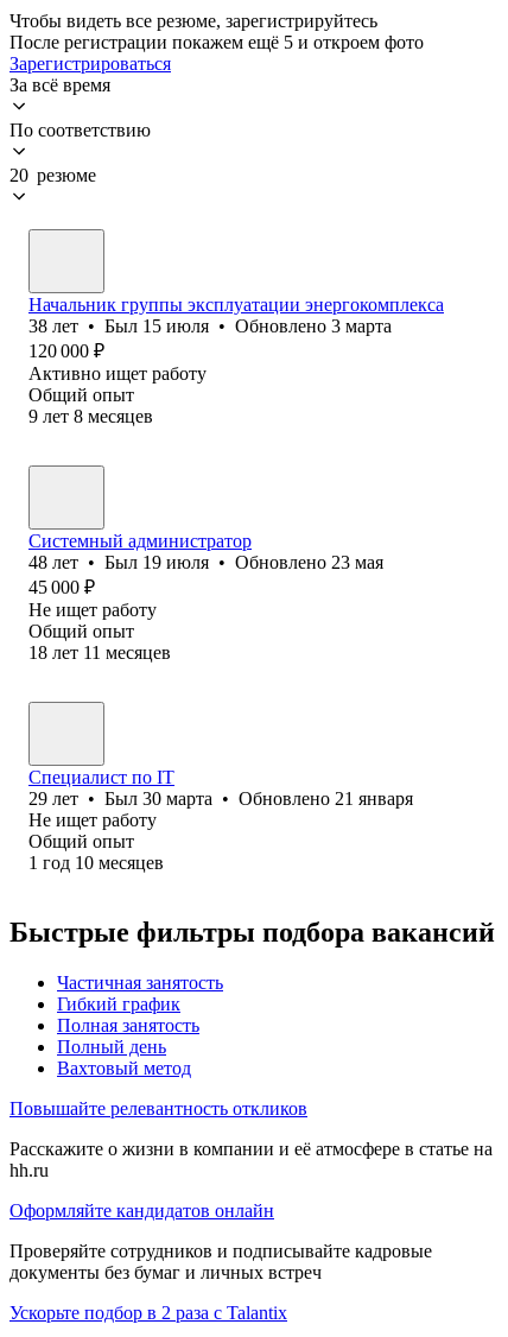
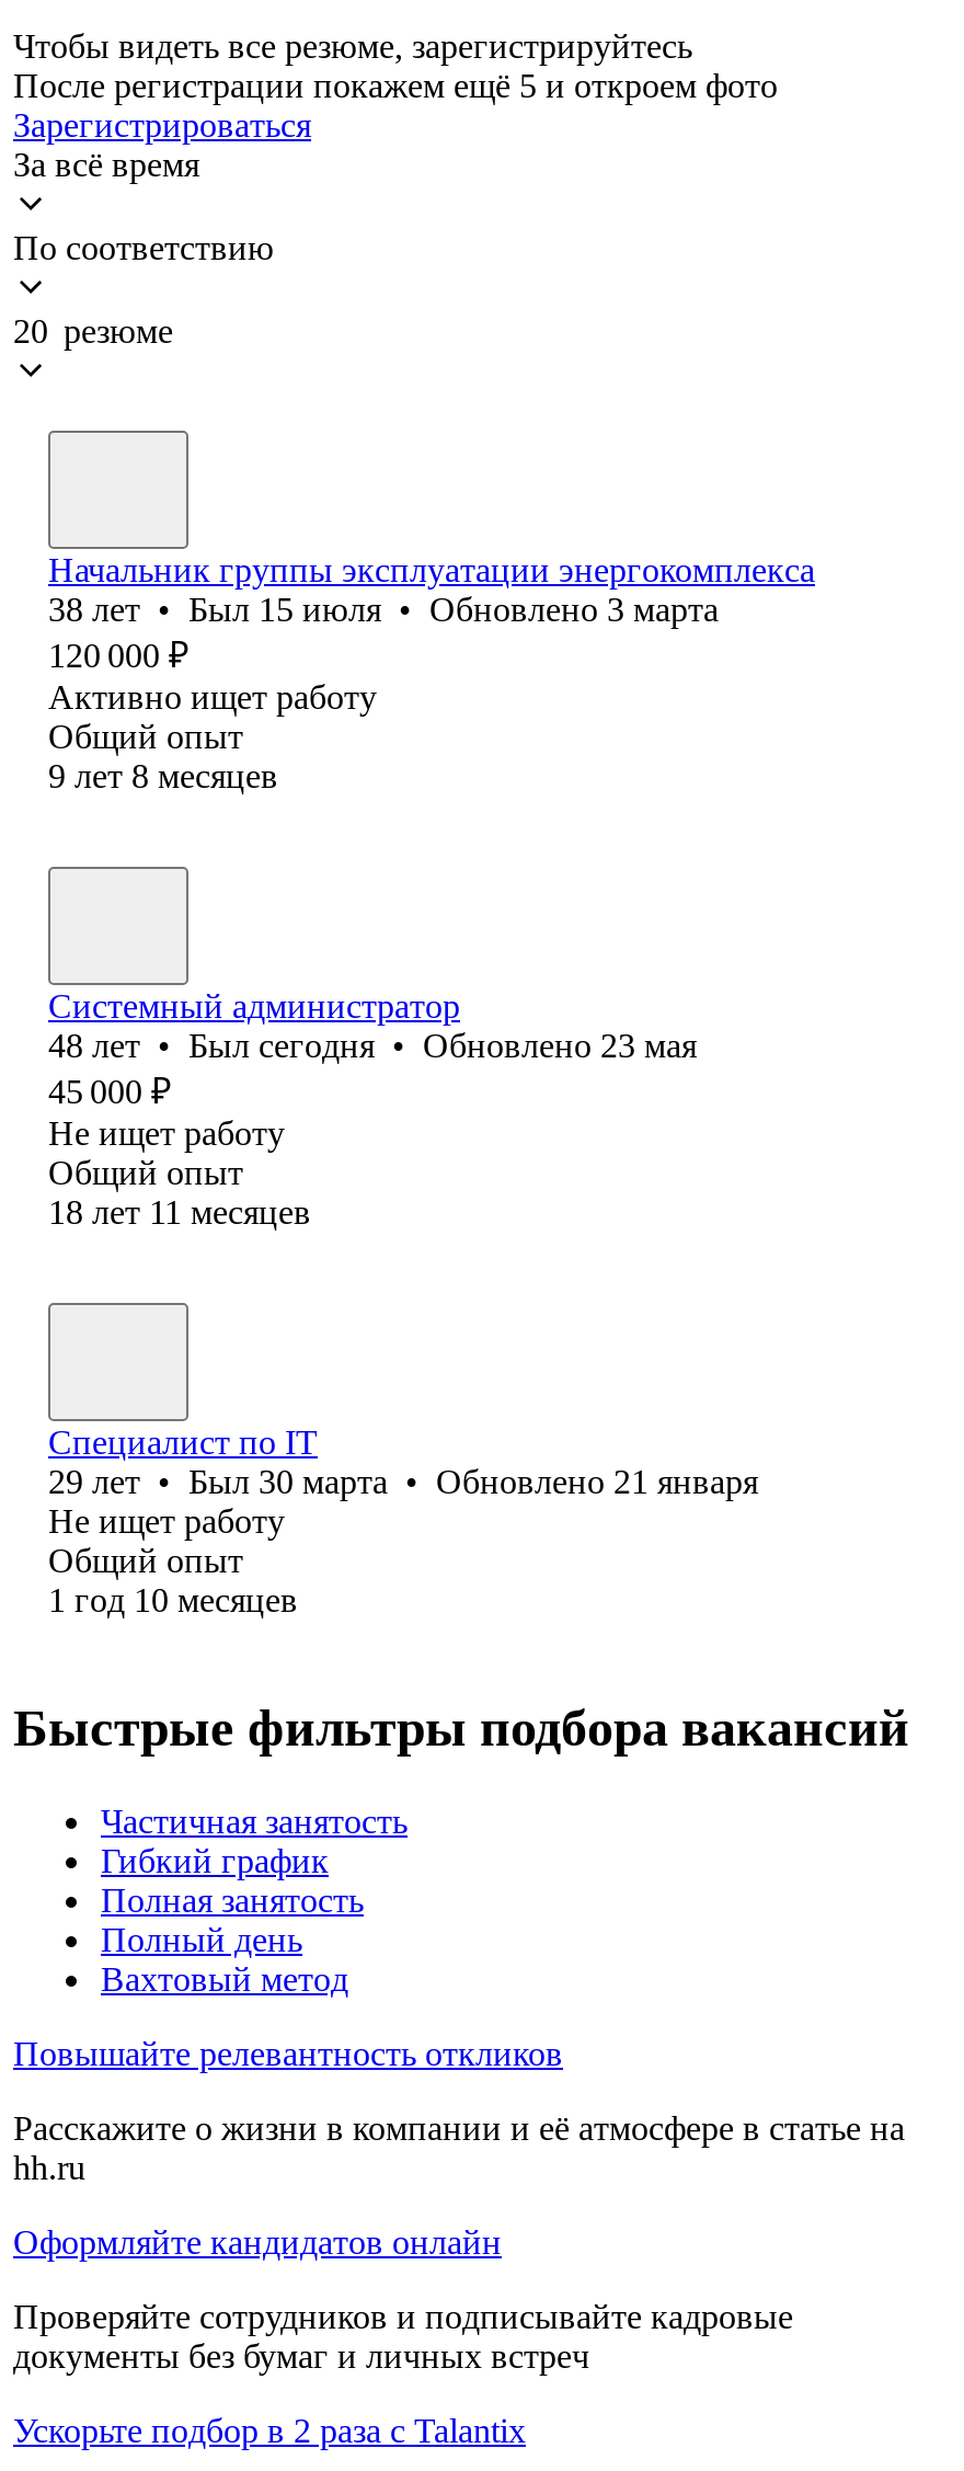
[28,552,383,572] 48 лет • Был 19 июля • Обновлено 23 мая -> [48,1027,697,1064] 48 лет • Был сегодня • Обновлено 23 мая

